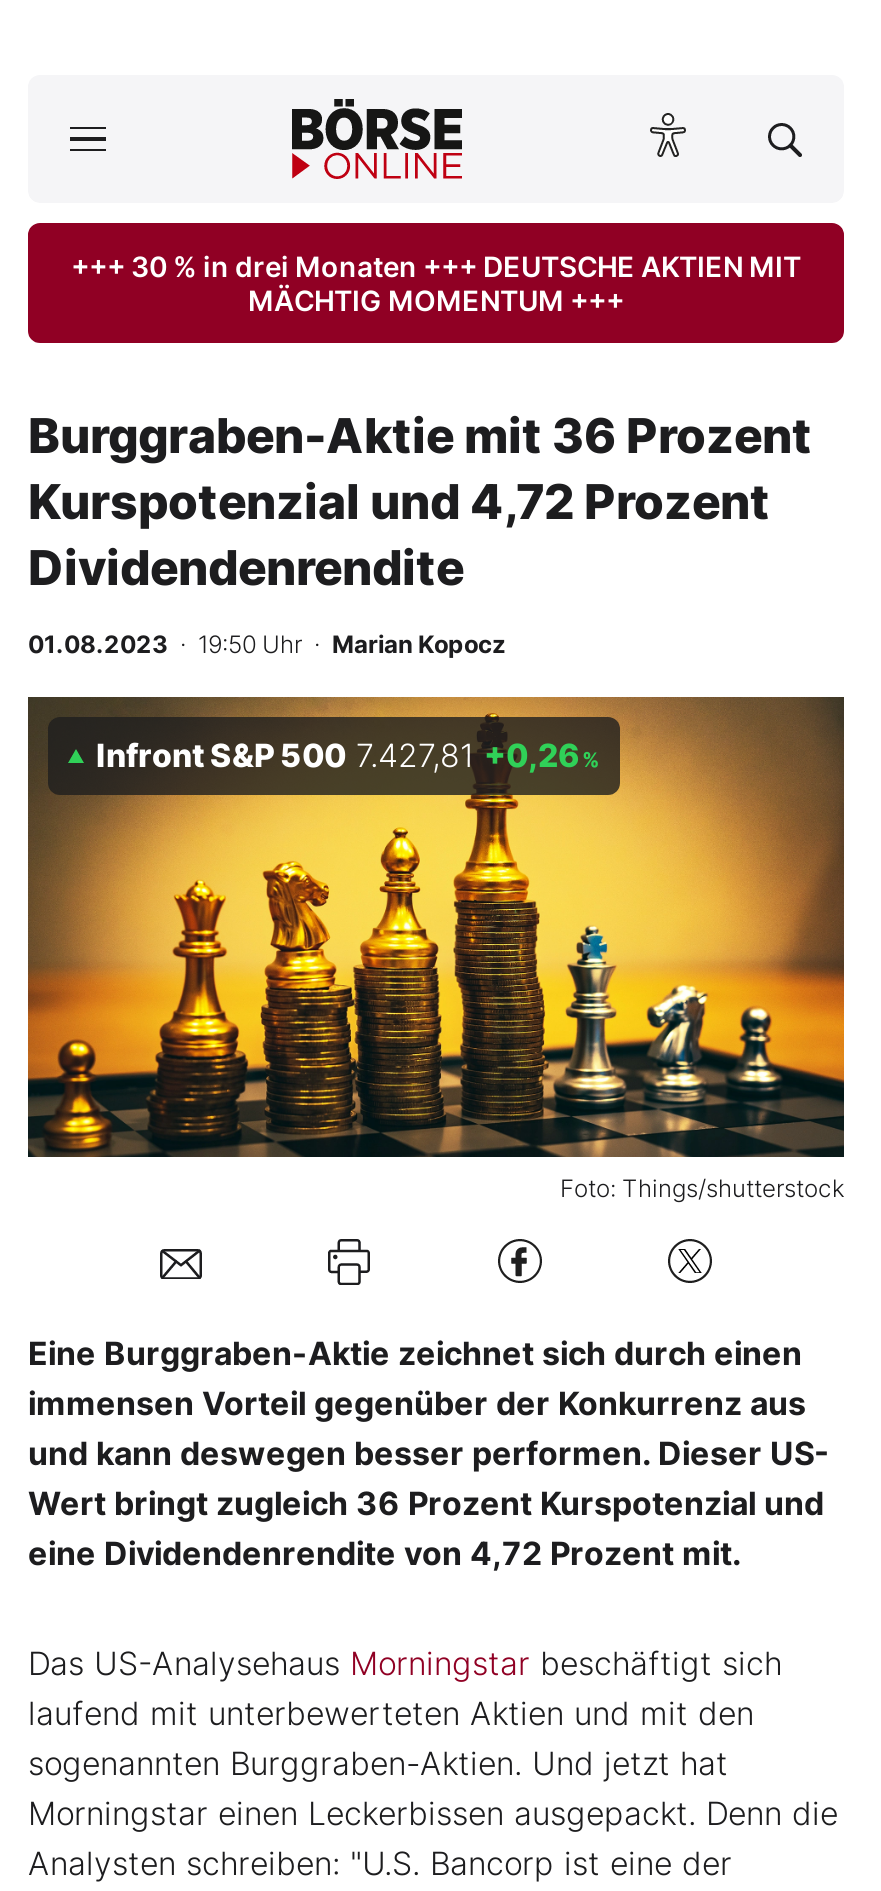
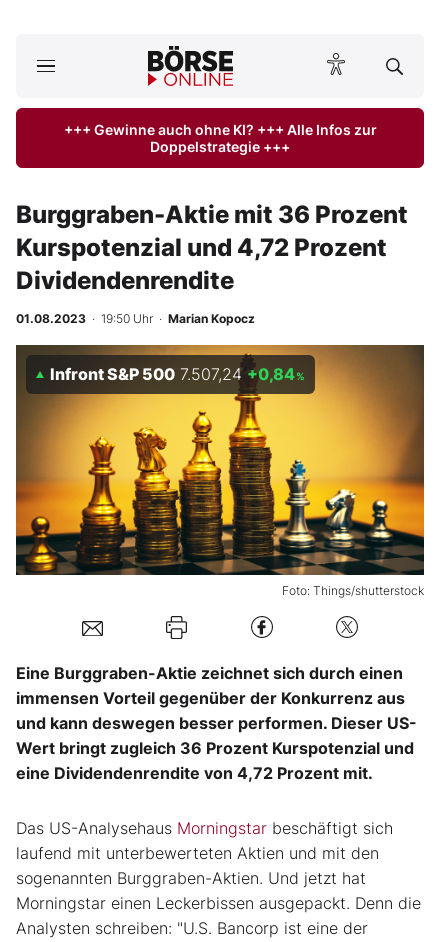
[71,249,801,317] +++ 30 % in drei Monaten +++ DEUTSCHE AKTIEN MIT | MÄCHTIG MOMENTUM +++ -> [63,121,376,155] +++ Gewinne auch ohne KI? +++ Alle Infos zur | Doppelstrategie +++
[96,735,600,775] Infront S&P 500 7.427,81 +0,26% -> [50,364,305,384] Infront S&P 500 7.507,24 +0,84%

